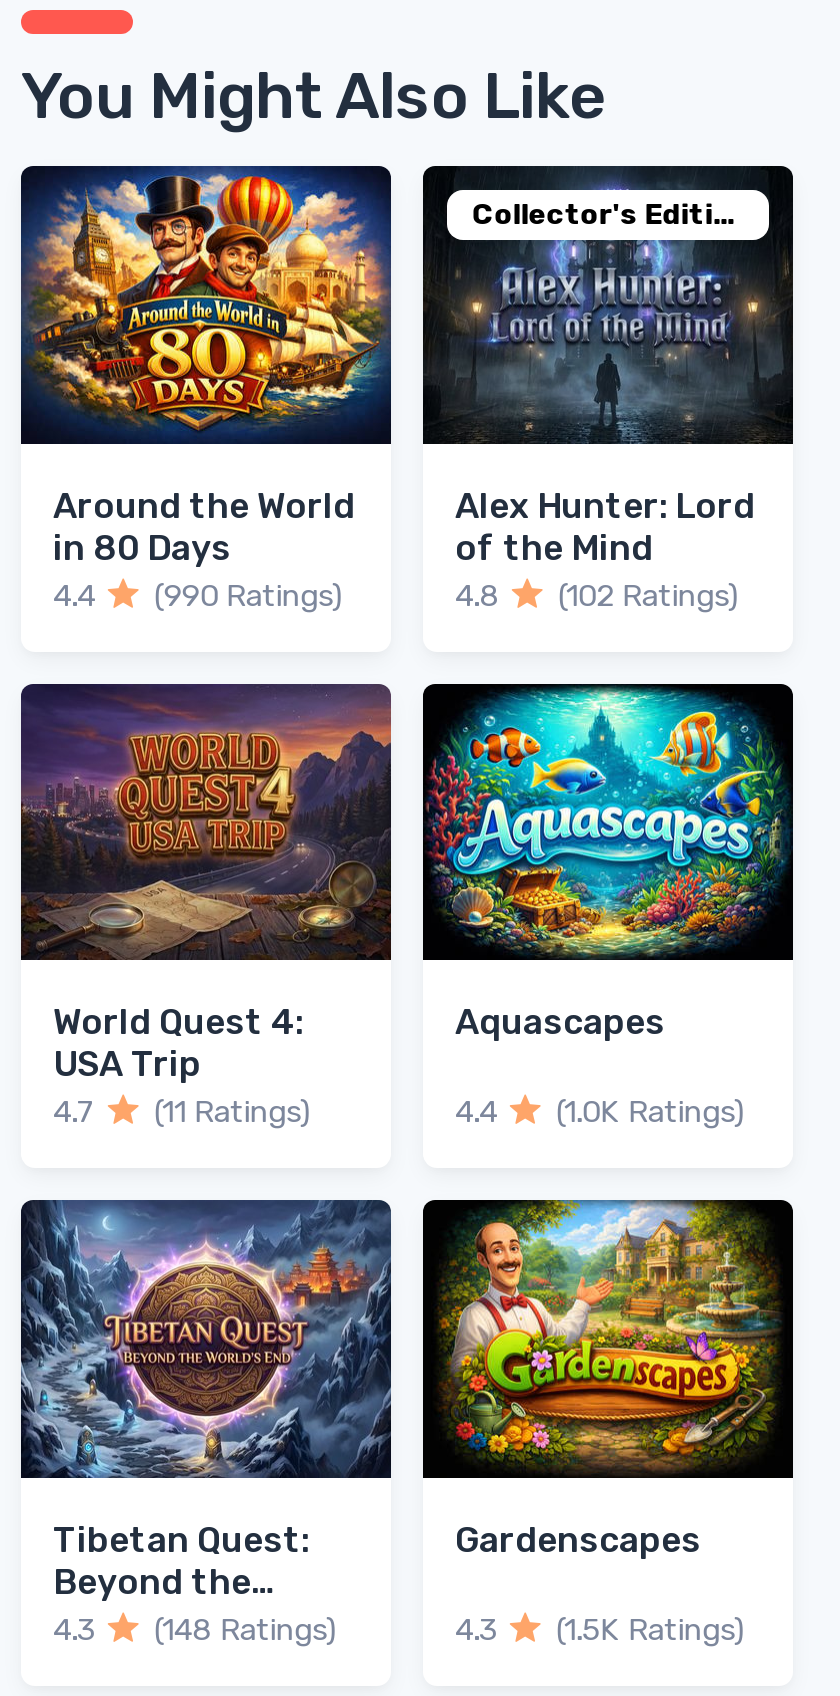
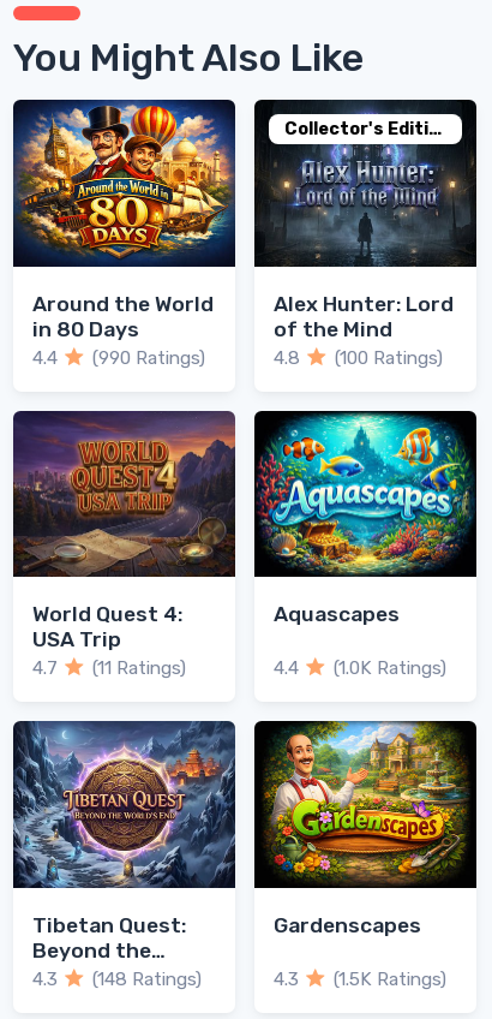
[455,577,738,613] 4.8 (102 Ratings) -> [274,347,443,368] 4.8 (100 Ratings)

